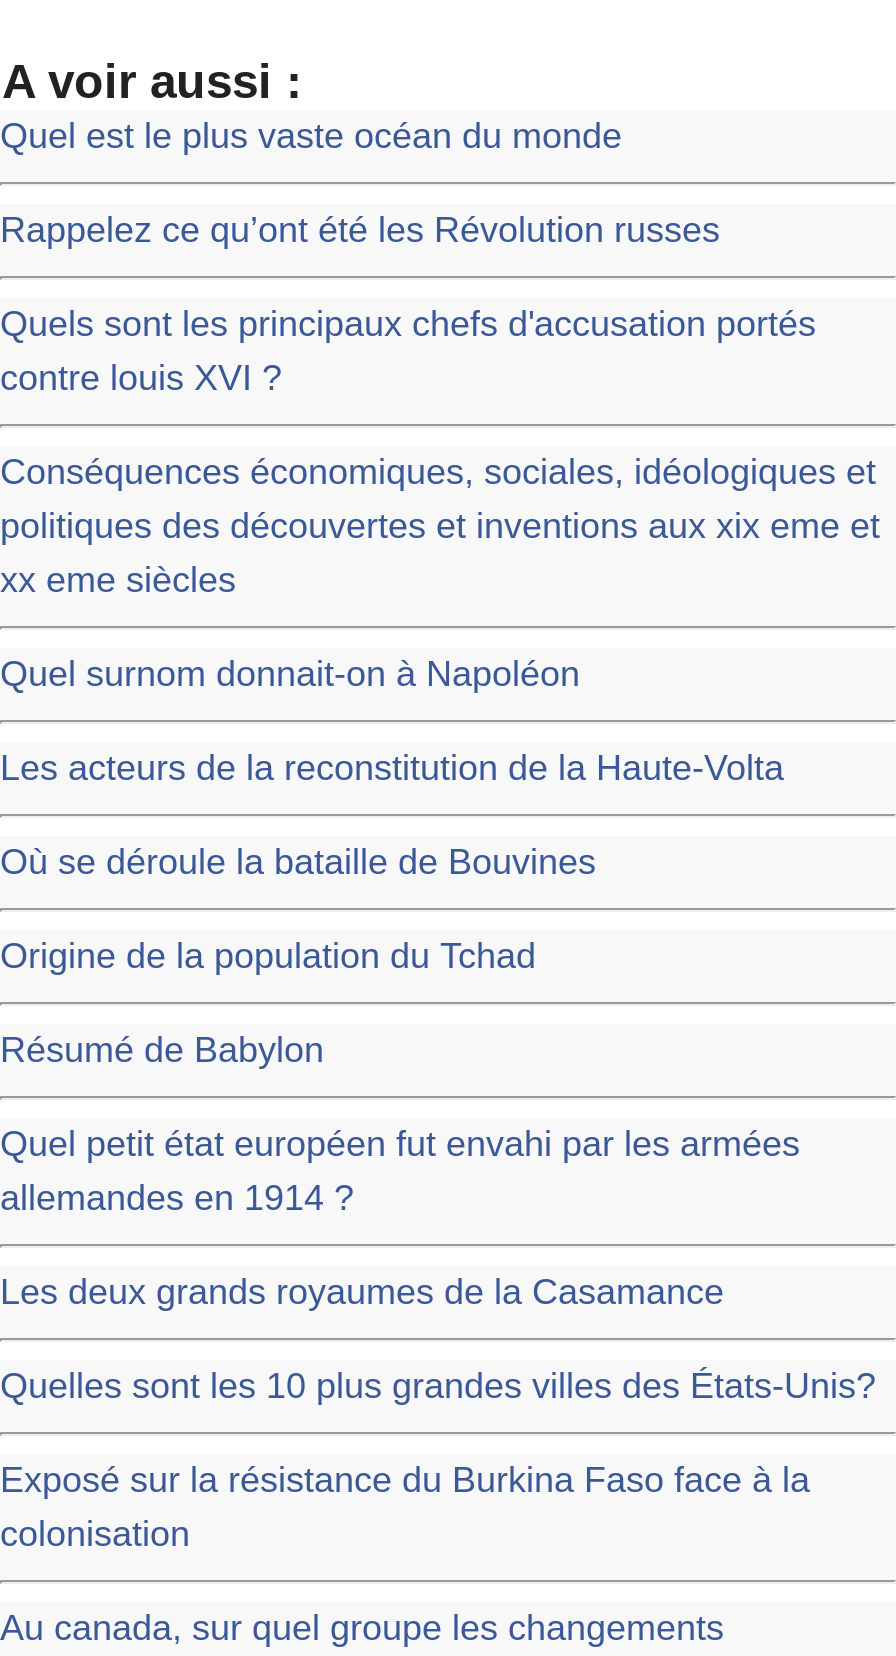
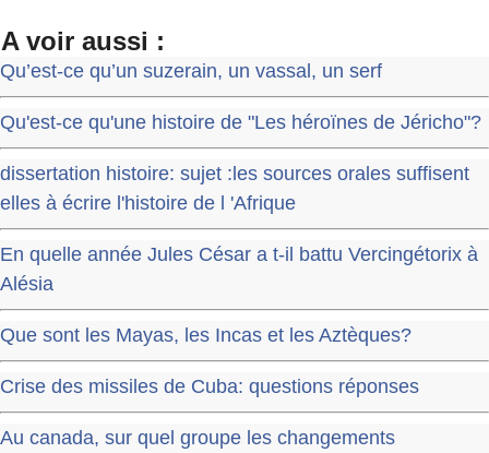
[0,116,880,1554] Quel est le plus vaste océan du monde | Rappelez ce qu’ont été les Révolution russes | Quels sont les principaux chefs d'accusation portés | contre louis XVI ? | Conséquences économiques, sociales, idéologiques et | politiques des découvertes et inventions aux xix eme et | xx eme siècles | Quel surnom donnait-on à Napoléon | Les acteurs de la reconstitution de la Haute-Volta | Où se déroule la bataille de Bouvines | Origine de la population du Tchad | Résumé de Babylon | Quel petit état européen fut envahi par les armées | allemandes en 1914 ? | Les deux grands royaumes de la Casamance | Quelles sont les 10 plus grandes villes des États-Unis? | Exposé sur la résistance du Burkina Faso face à la | colonisation -> [0,60,481,397] Qu’est-ce qu’un suzerain, un vassal, un serf | Qu'est-ce qu'une histoire de "Les héroïnes de Jéricho"? | dissertation histoire: sujet :les sources orales suffisent | elles à écrire l'histoire de l 'Afrique | En quelle année Jules César a t-il battu Vercingétorix à | Alésia | Que sont les Mayas, les Incas et les Aztèques? | Crise des missiles de Cuba: questions réponses

